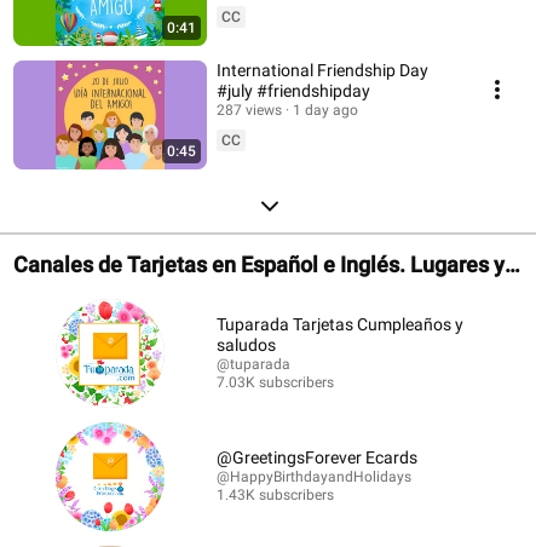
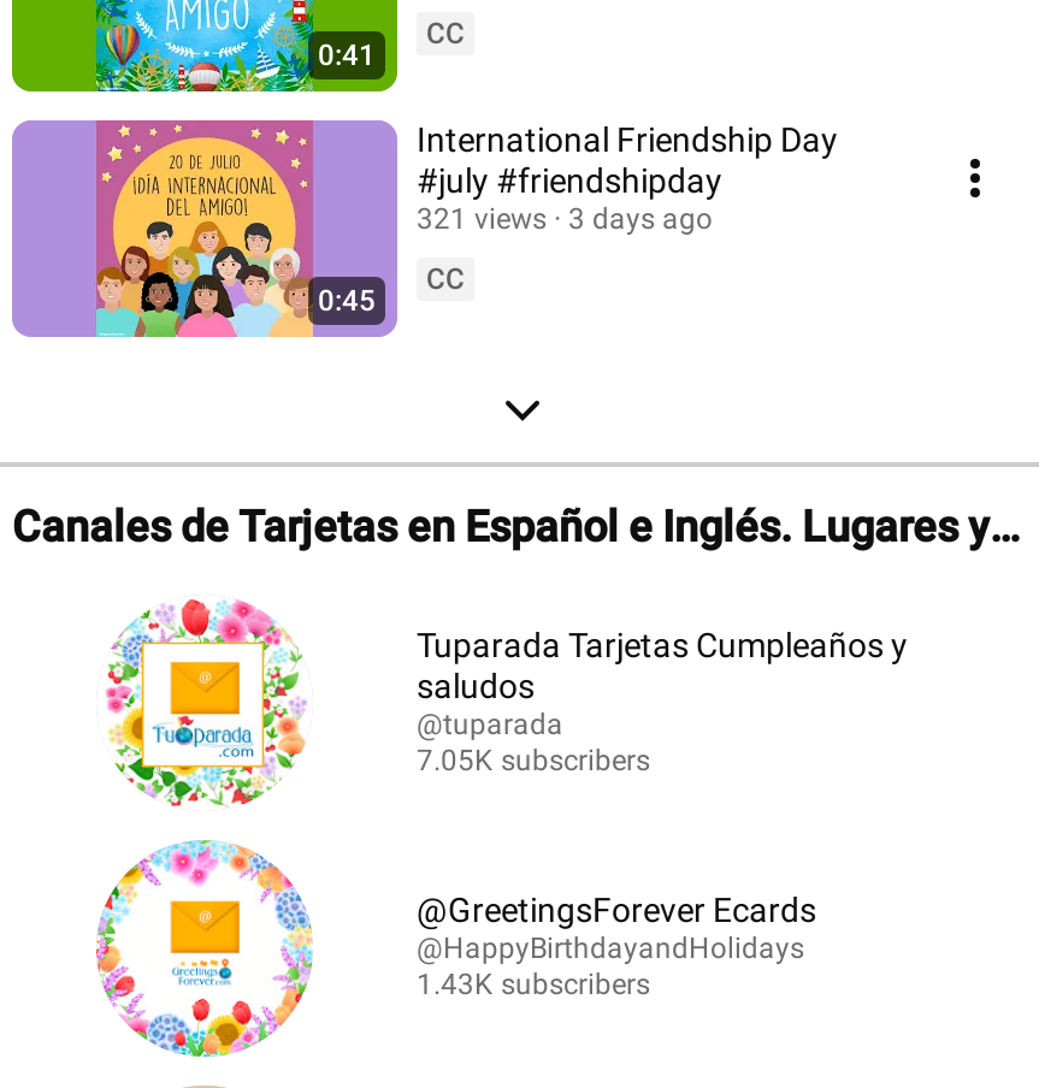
[217,102,282,119] 287 views -> [417,202,547,236] 321 views
[293,102,358,119] 1 day ago -> [568,202,713,236] 3 days ago
[217,374,334,391] 7.03K subscribers -> [417,744,650,777] 7.05K subscribers

